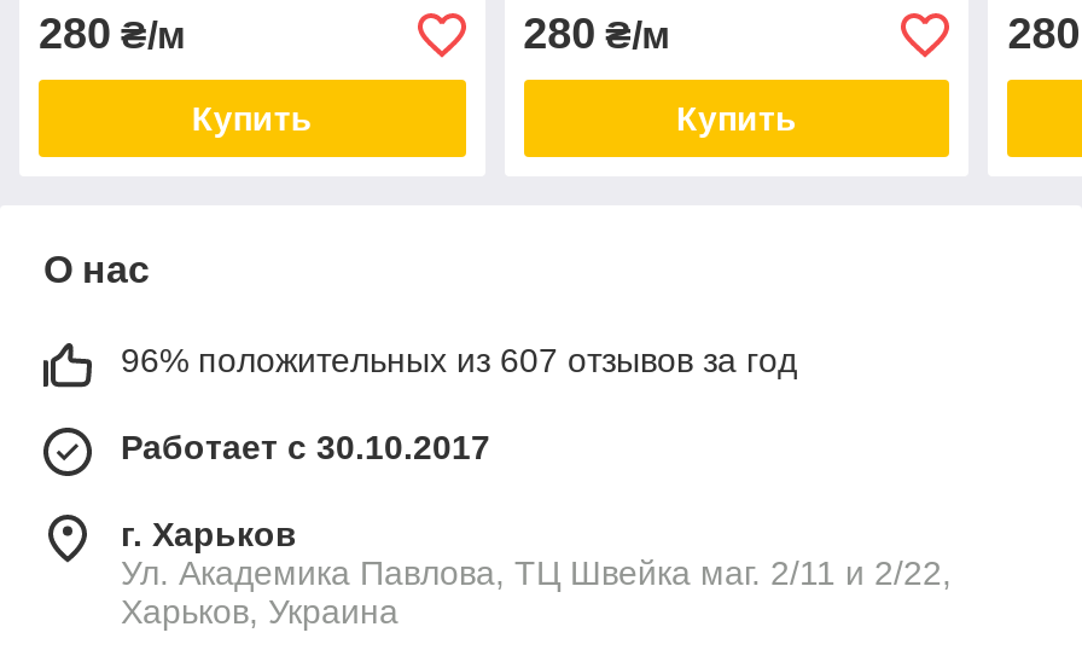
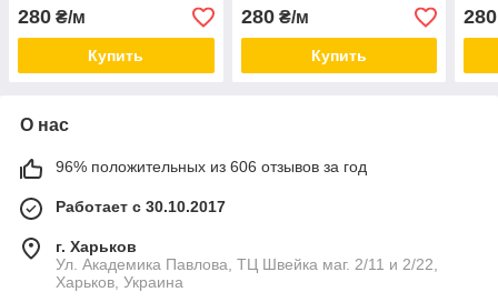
[121,342,797,380] 96% положительных из 607 отзывов за год -> [56,158,367,176] 96% положительных из 606 отзывов за год

